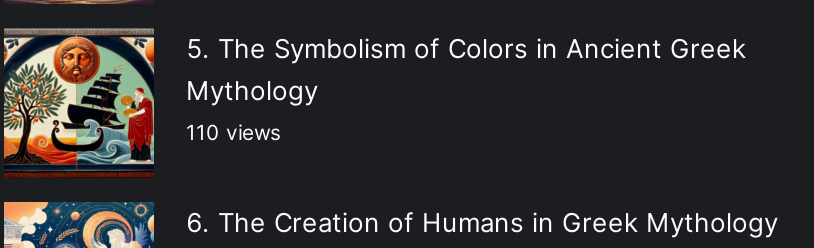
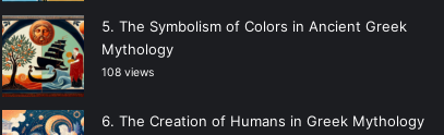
[186,120,280,146] 110 views -> [101,65,154,79] 108 views

